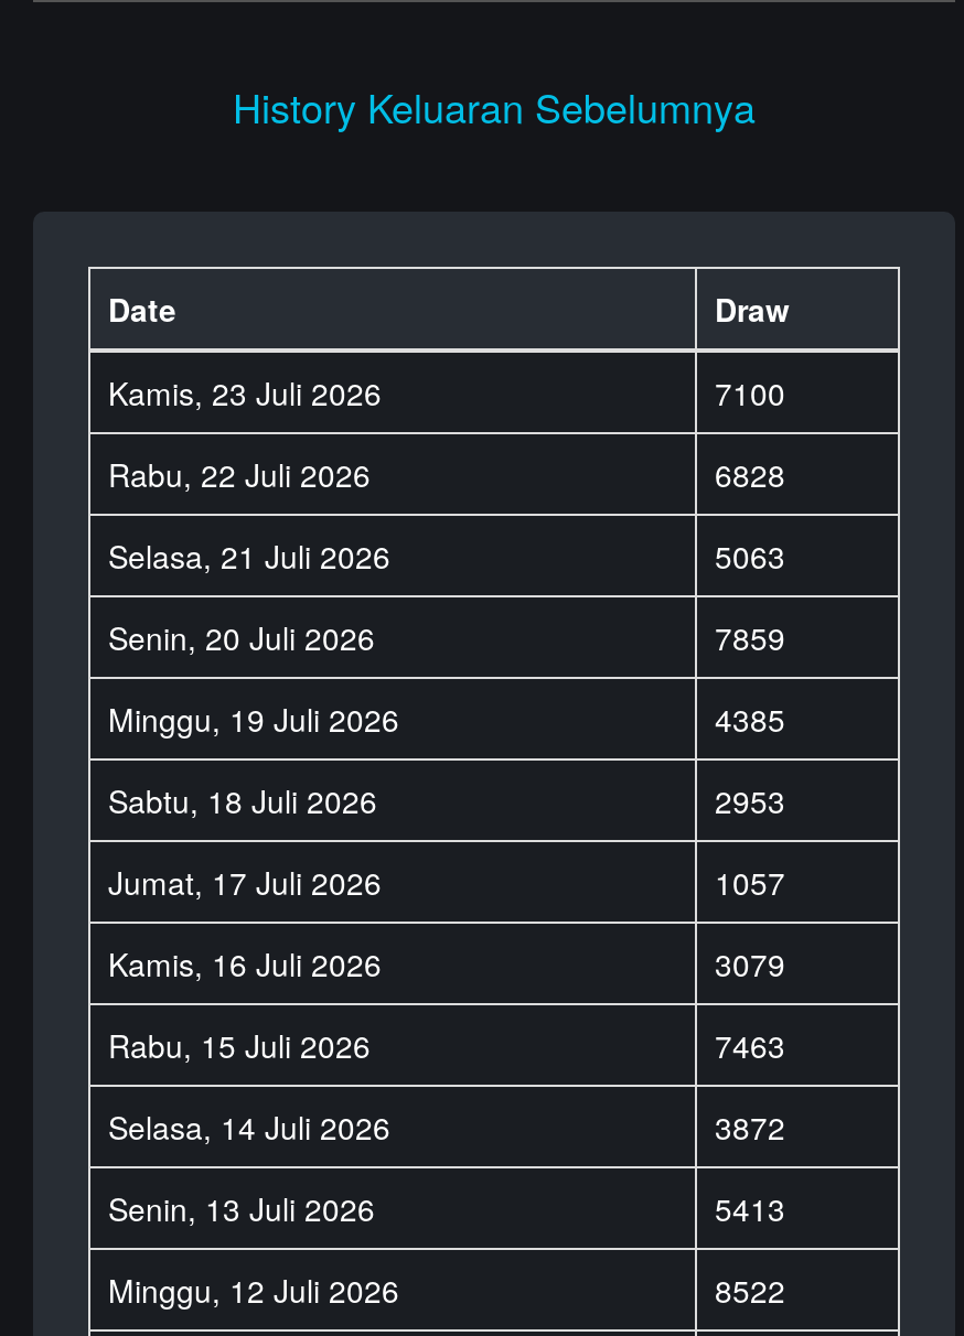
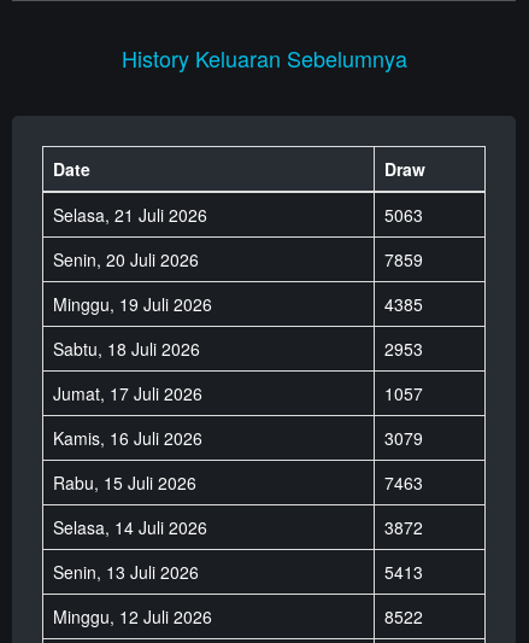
[108,370,785,496] Kamis, 23 Juli 2026 | 7100 | Rabu, 22 Juli 2026 | 6828 -> none

